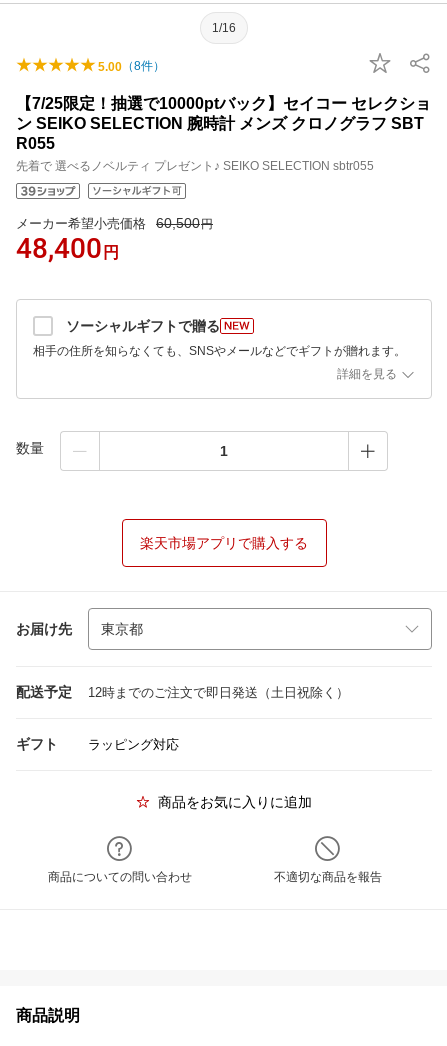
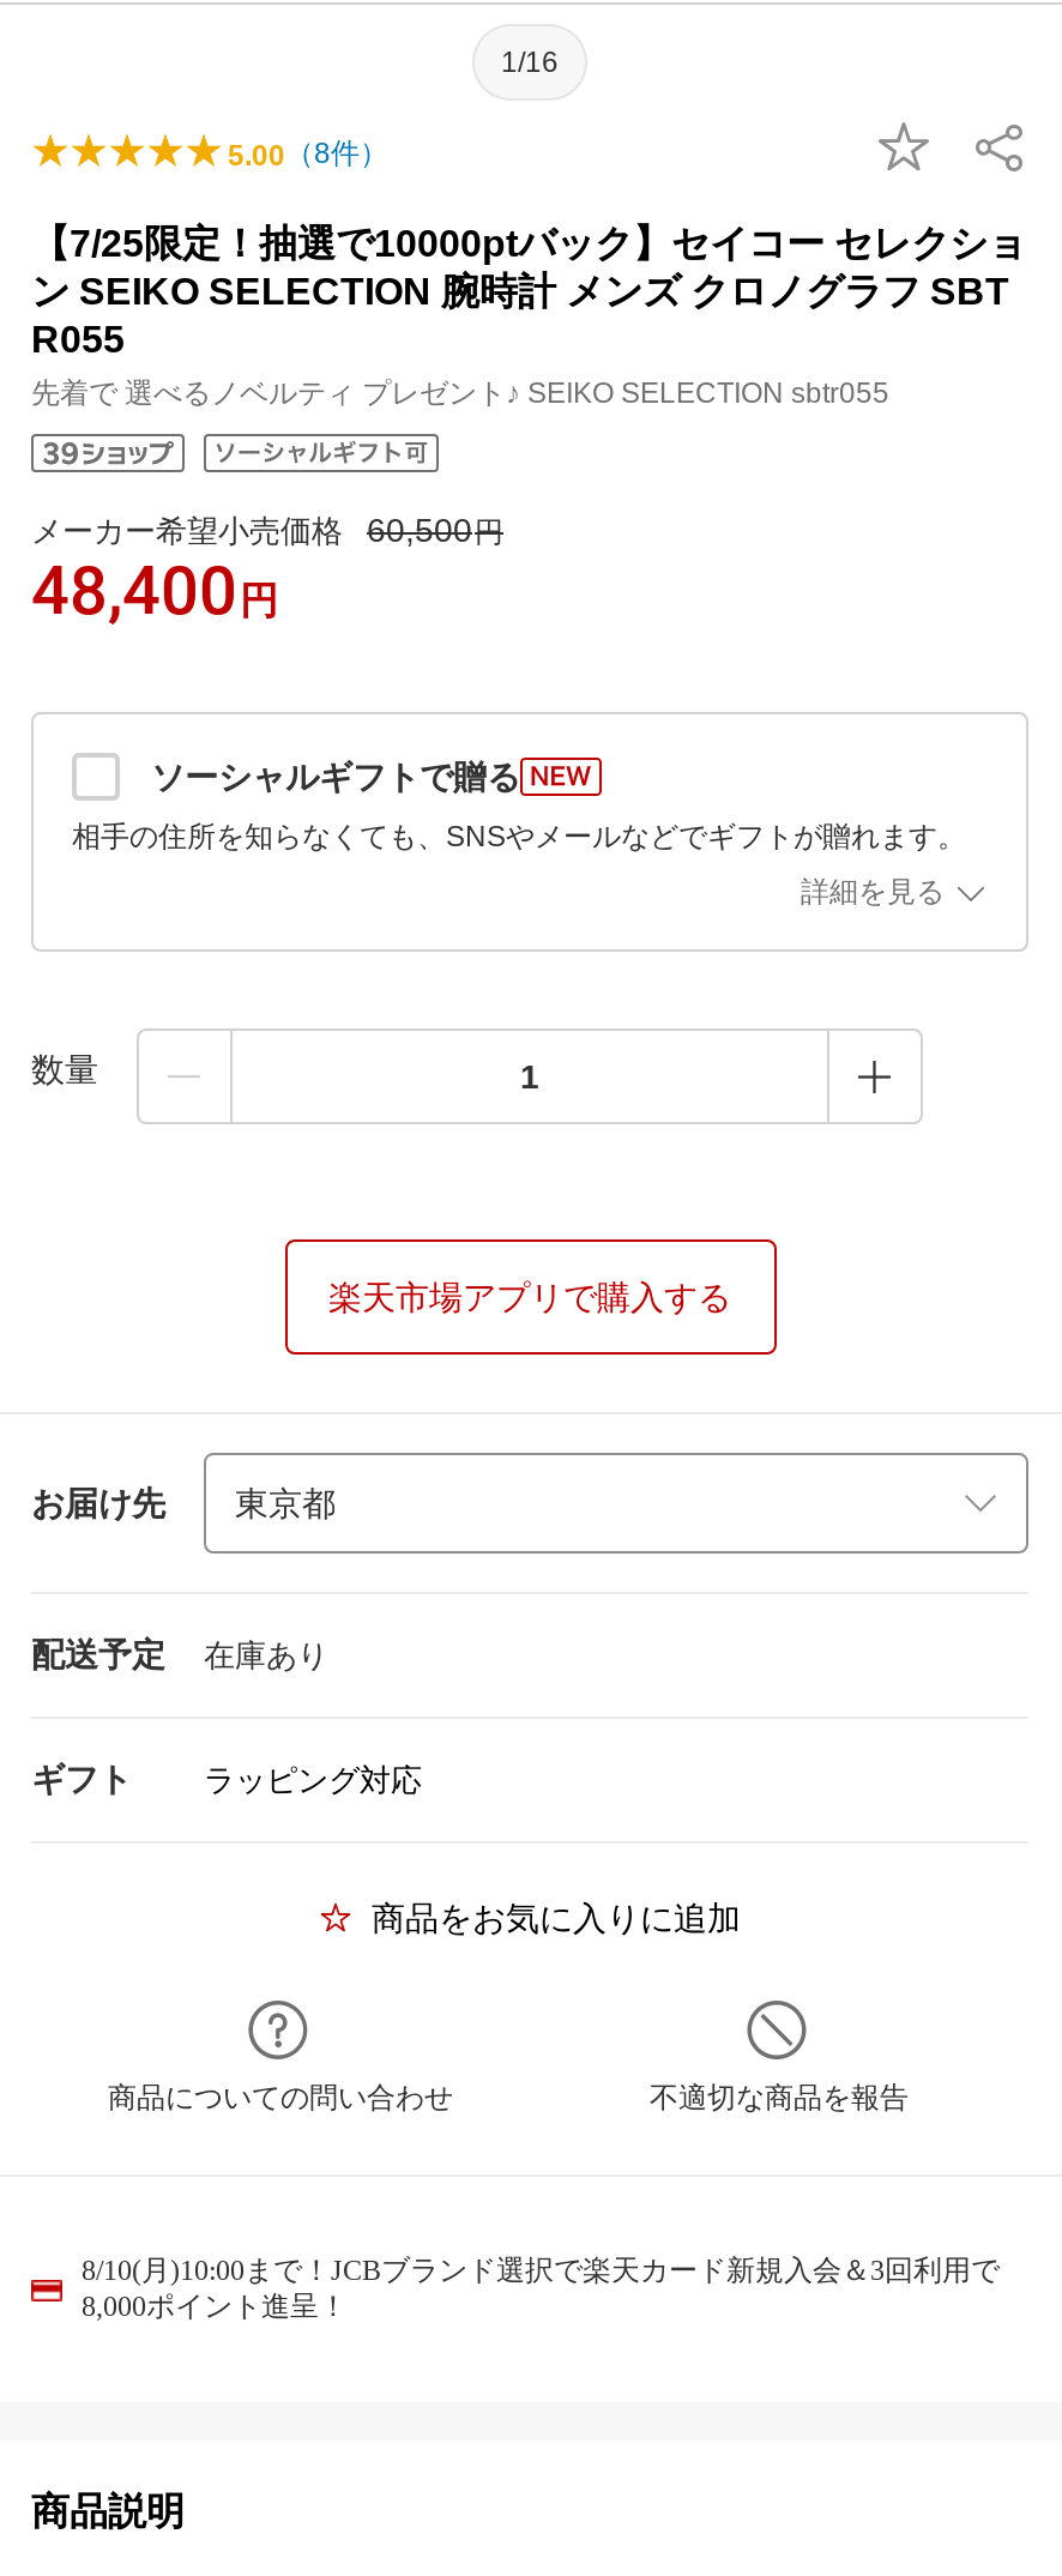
[88,685,349,700] 12時までのご注文で即日発送（土日祝除く） -> [204,1637,328,1673] 在庫あり
none -> [82,2254,1000,2323] 8/10(月)10:00まで！JCBブランド選択で楽天カード新規入会＆3回利用で | 8,000ポイント進呈！

